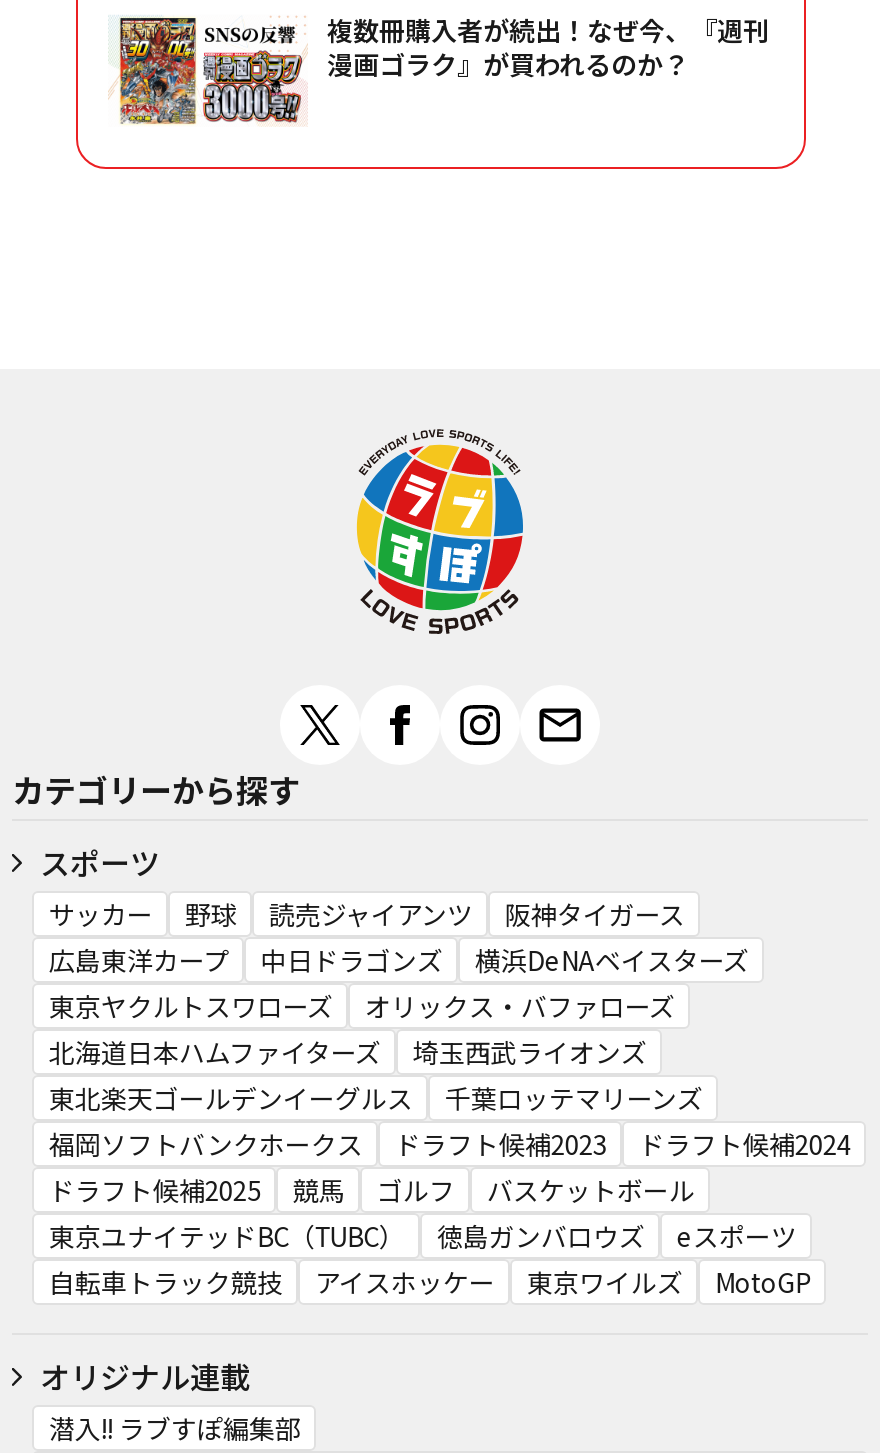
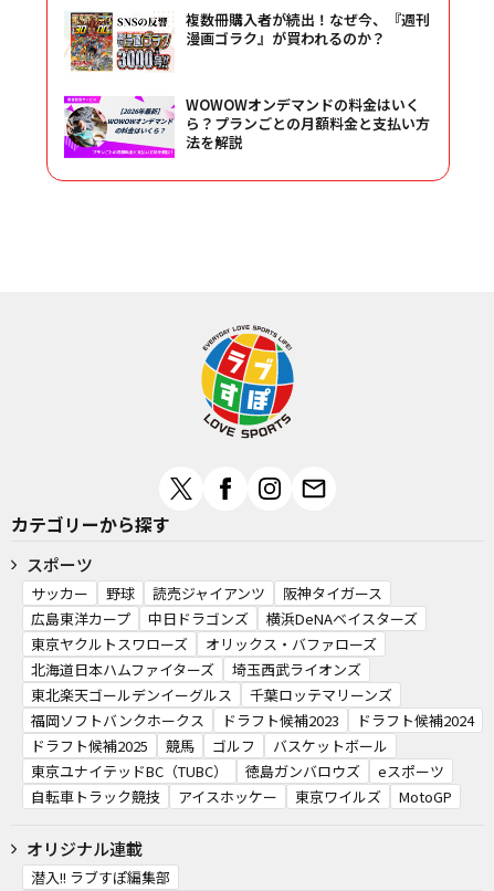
none -> [63,94,429,159] [image] | WOWOWオンデマンドの料金はいく | ら？プランごとの月額料金と支払い方 | 法を解説

